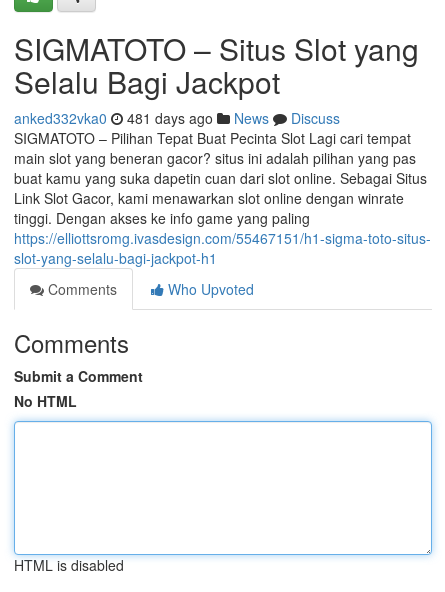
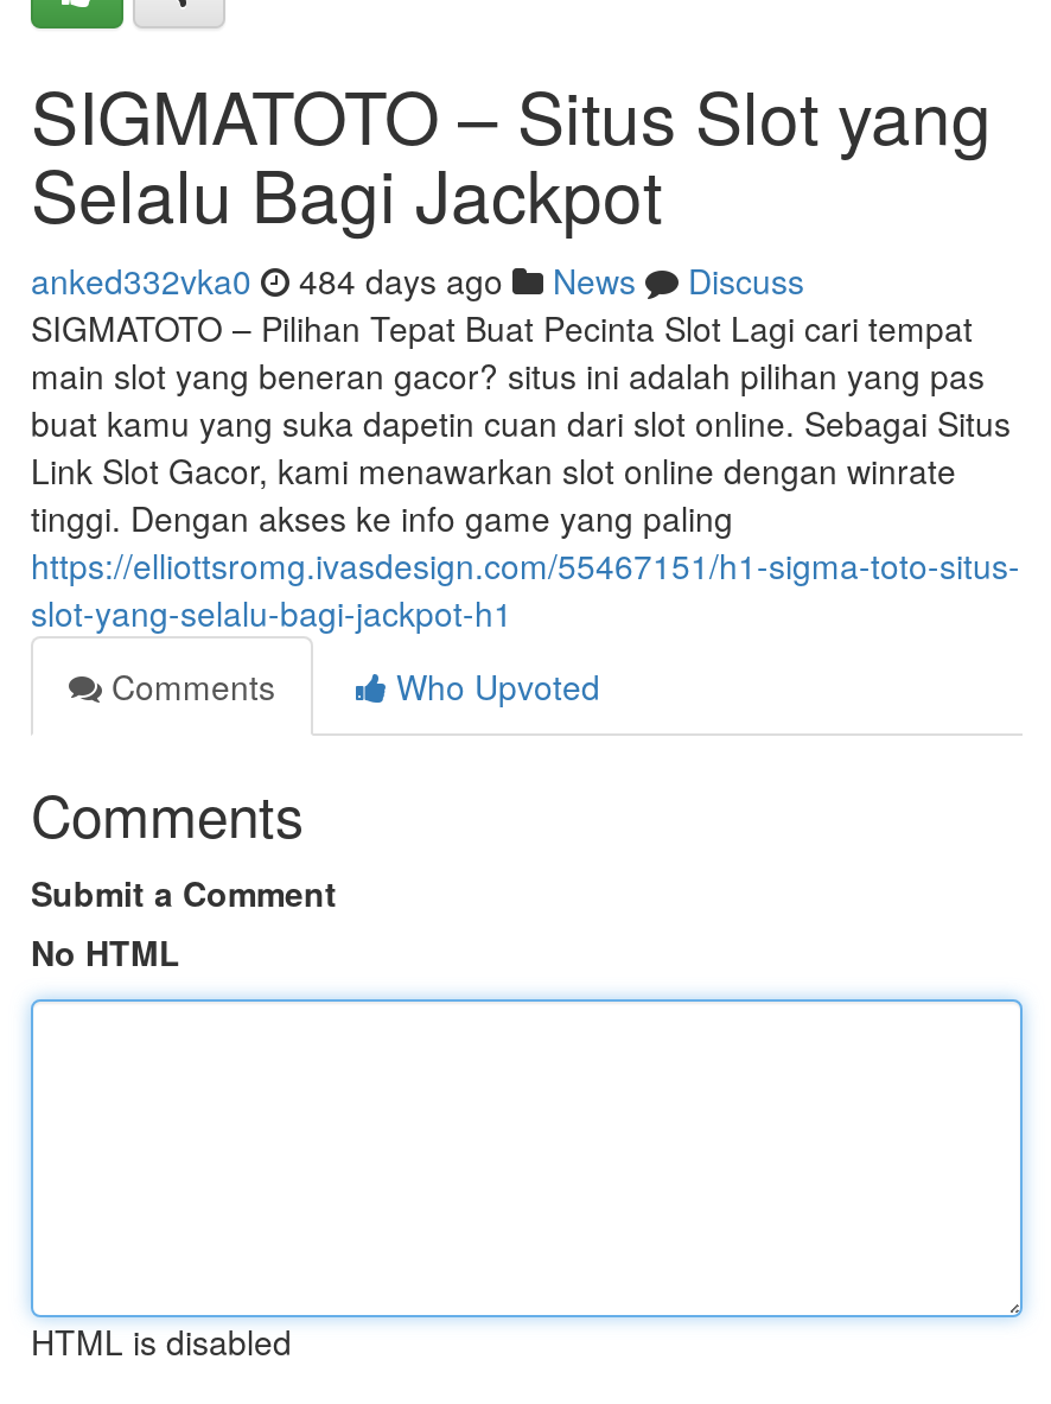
[14,108,340,128] anked332vka0 481 days ago News Discuss -> [31,256,804,304] anked332vka0 484 days ago News Discuss

